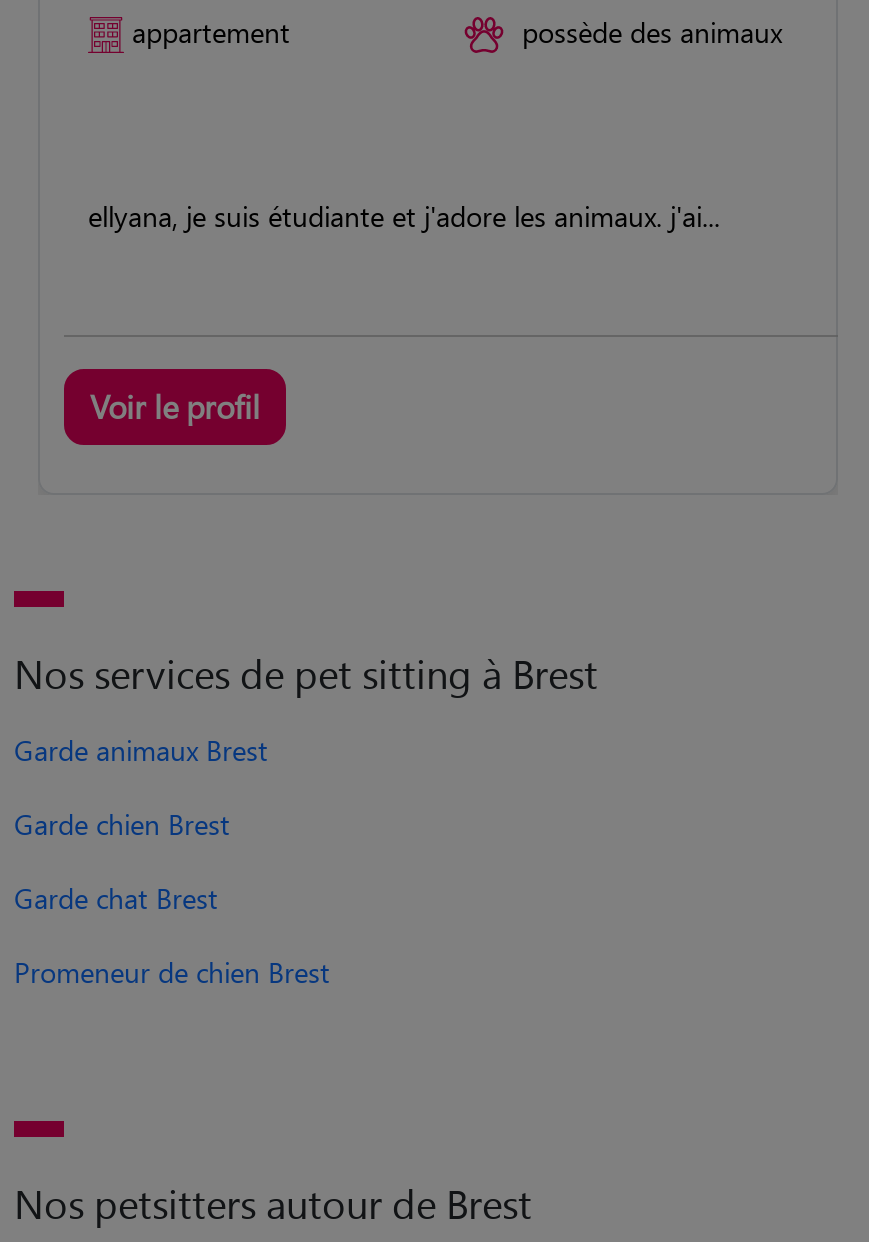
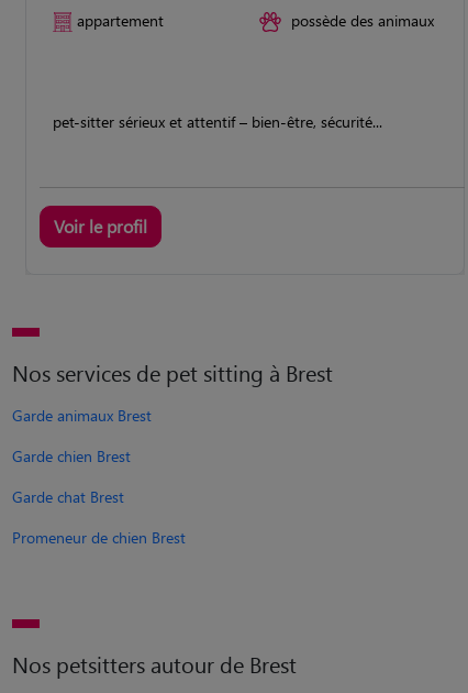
[88,197,720,235] ellyana, je suis étudiante et j'adore les animaux. j'ai... -> [53,111,382,132] pet-sitter sérieux et attentif – bien-être, sécurité...

